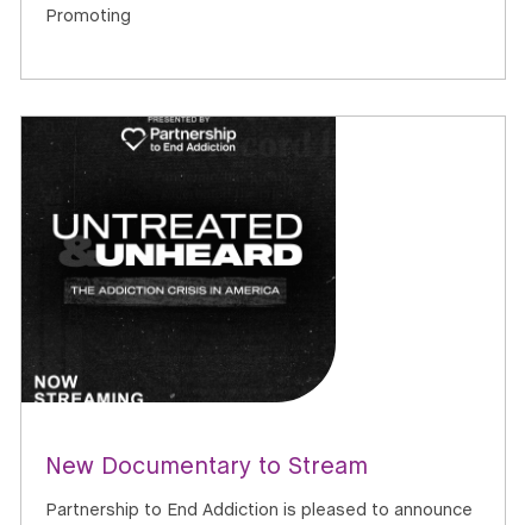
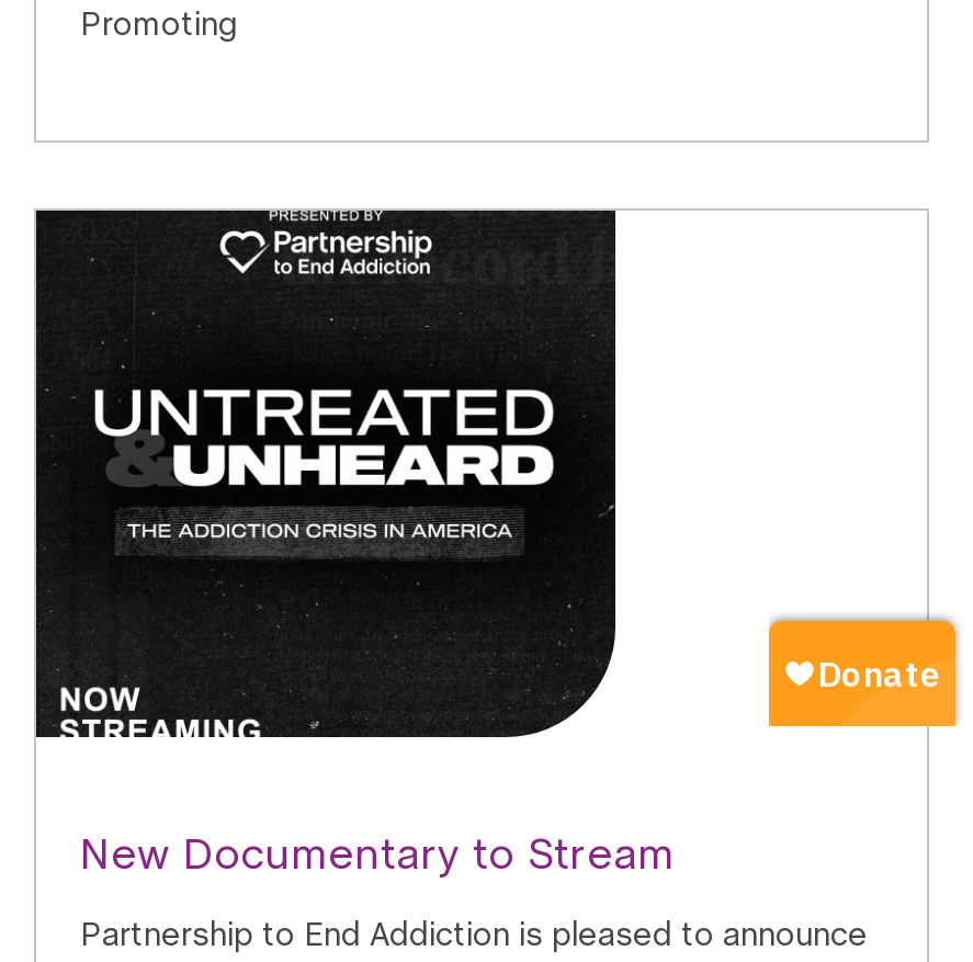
none -> [767,616,960,728] [image]

